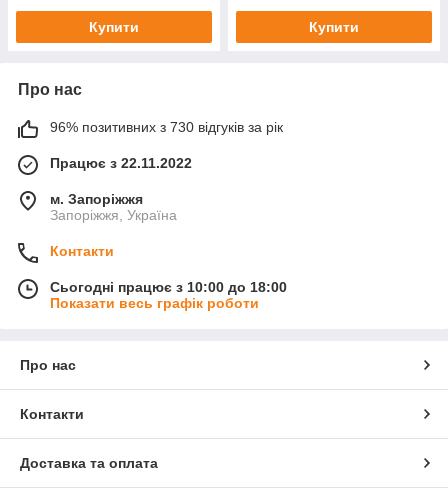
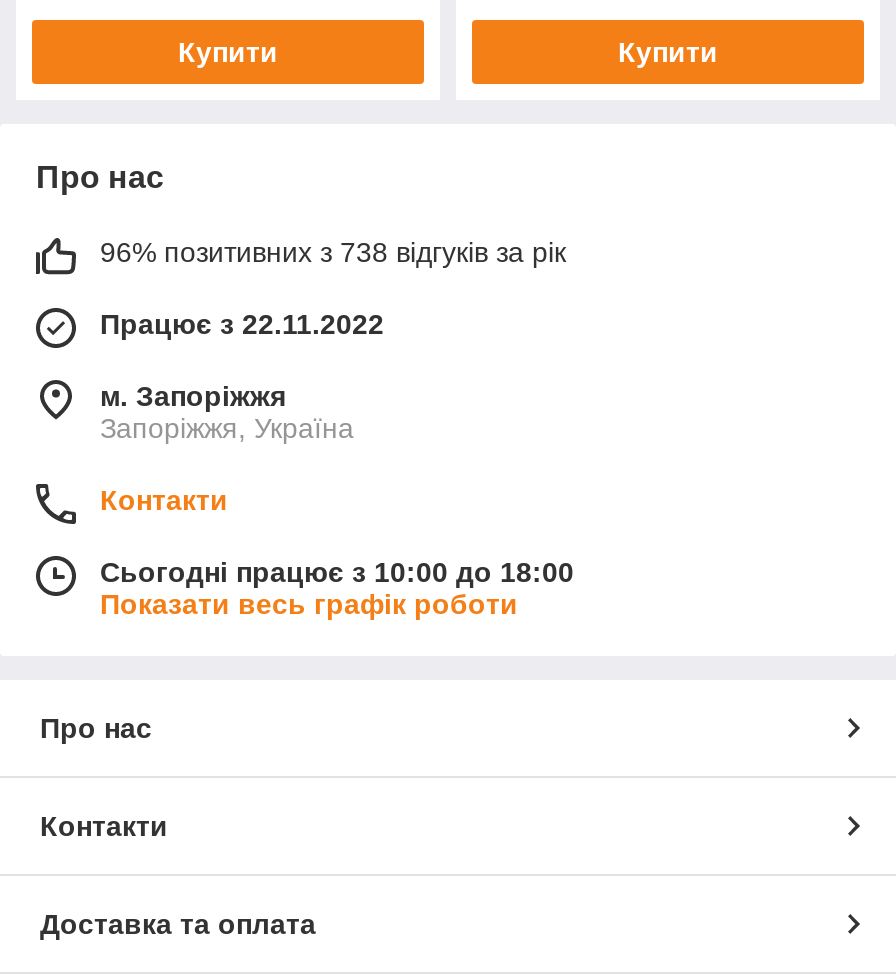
[50,119,283,135] 96% позитивних з 730 відгуків за рік -> [100,236,566,268] 96% позитивних з 738 відгуків за рік

